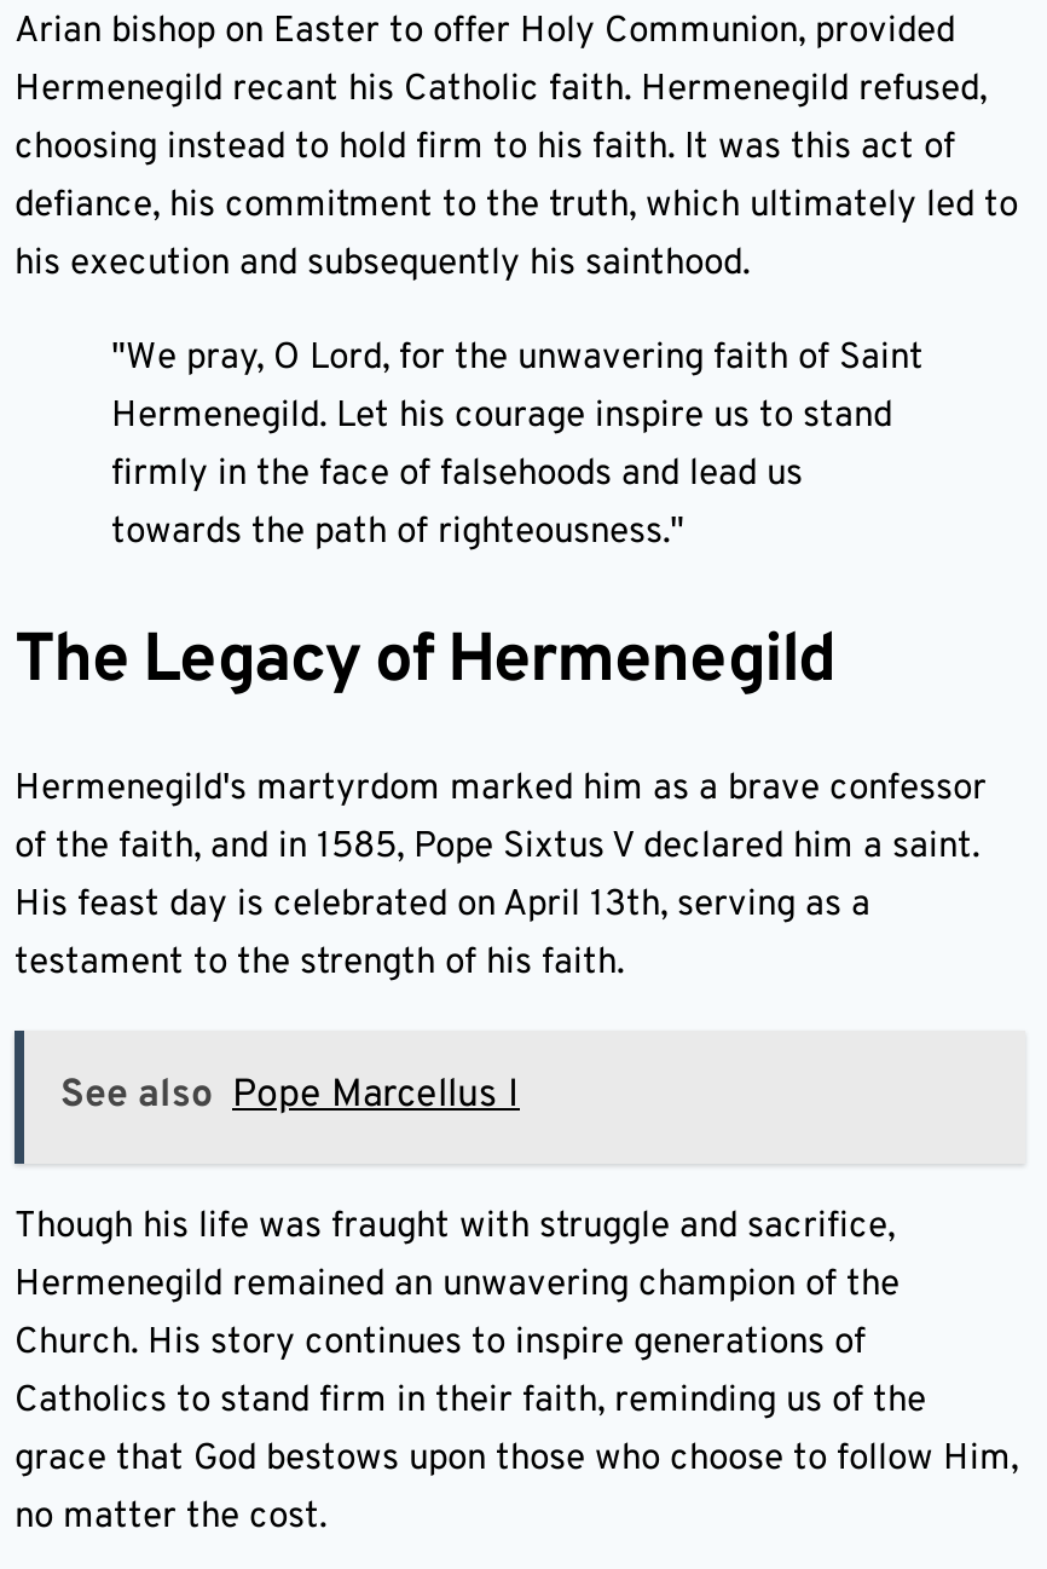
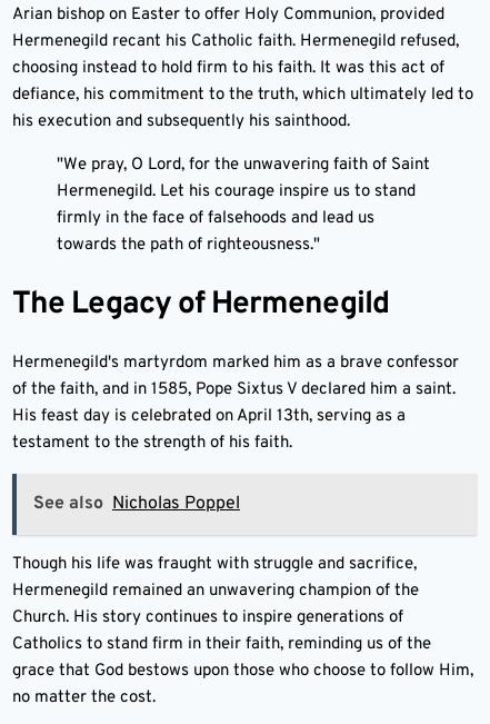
[60,1072,520,1120] See also Pope Marcellus I -> [33,493,240,515] See also Nicholas Poppel

